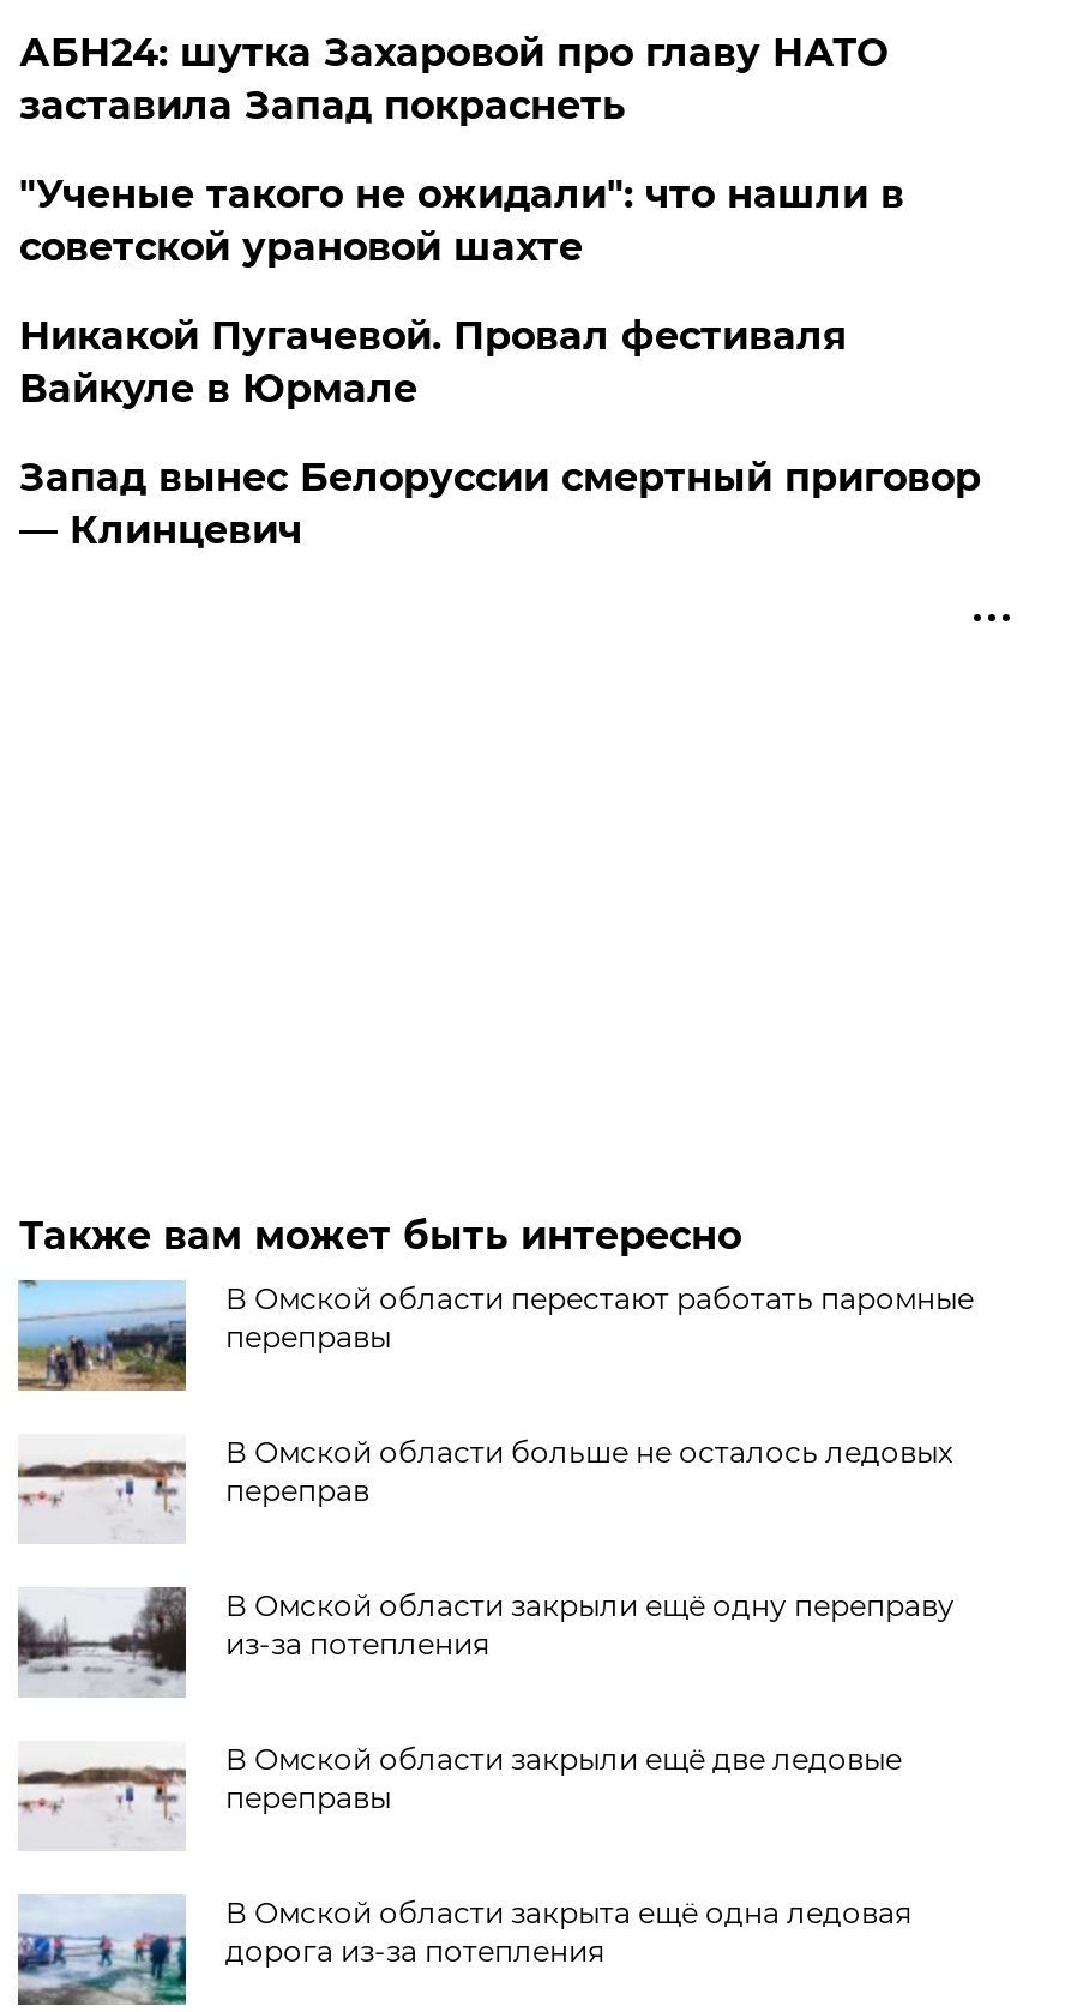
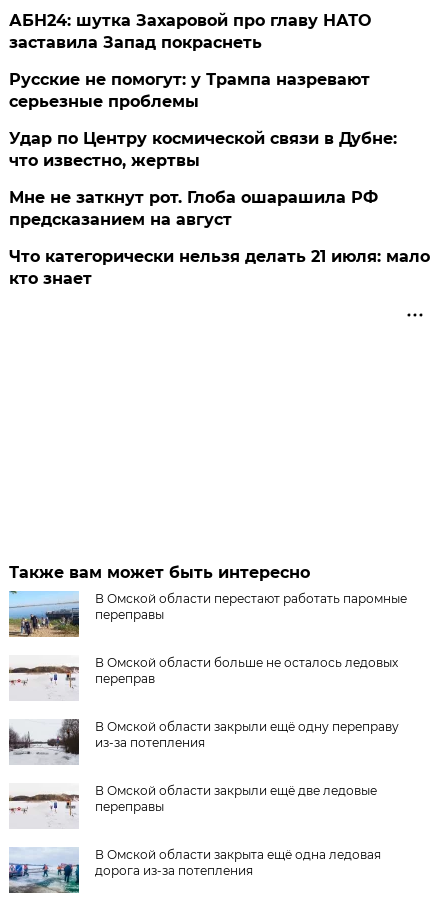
[19,172,981,553] "Ученые такого не ожидали": что нашли в | советской урановой шахте | Никакой Пугачевой. Провал фестиваля | Вайкуле в Юрмале | Запад вынес Белоруссии смертный приговор | — Клинцевич -> [9,70,430,288] Русские не помогут: у Трампа назревают | серьезные проблемы | Удар по Центру космической связи в Дубне: | что известно, жертвы | Мне не заткнут рот. Глоба ошарашила РФ | предсказанием на август | Что категорически нельзя делать 21 июля: мало | кто знает

